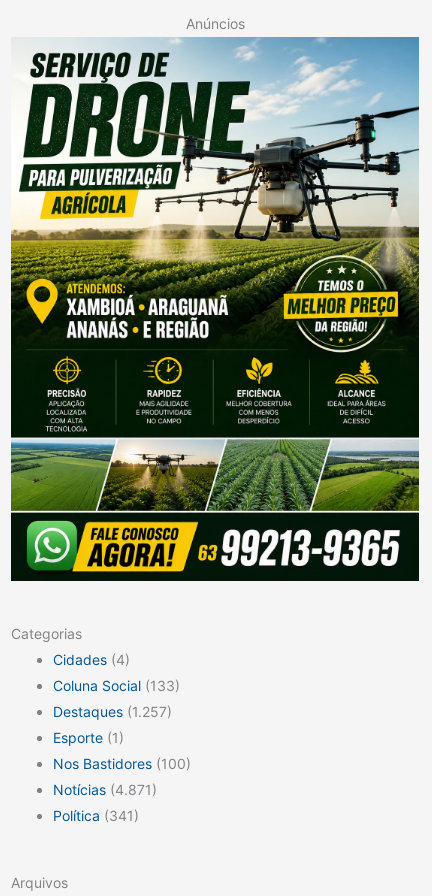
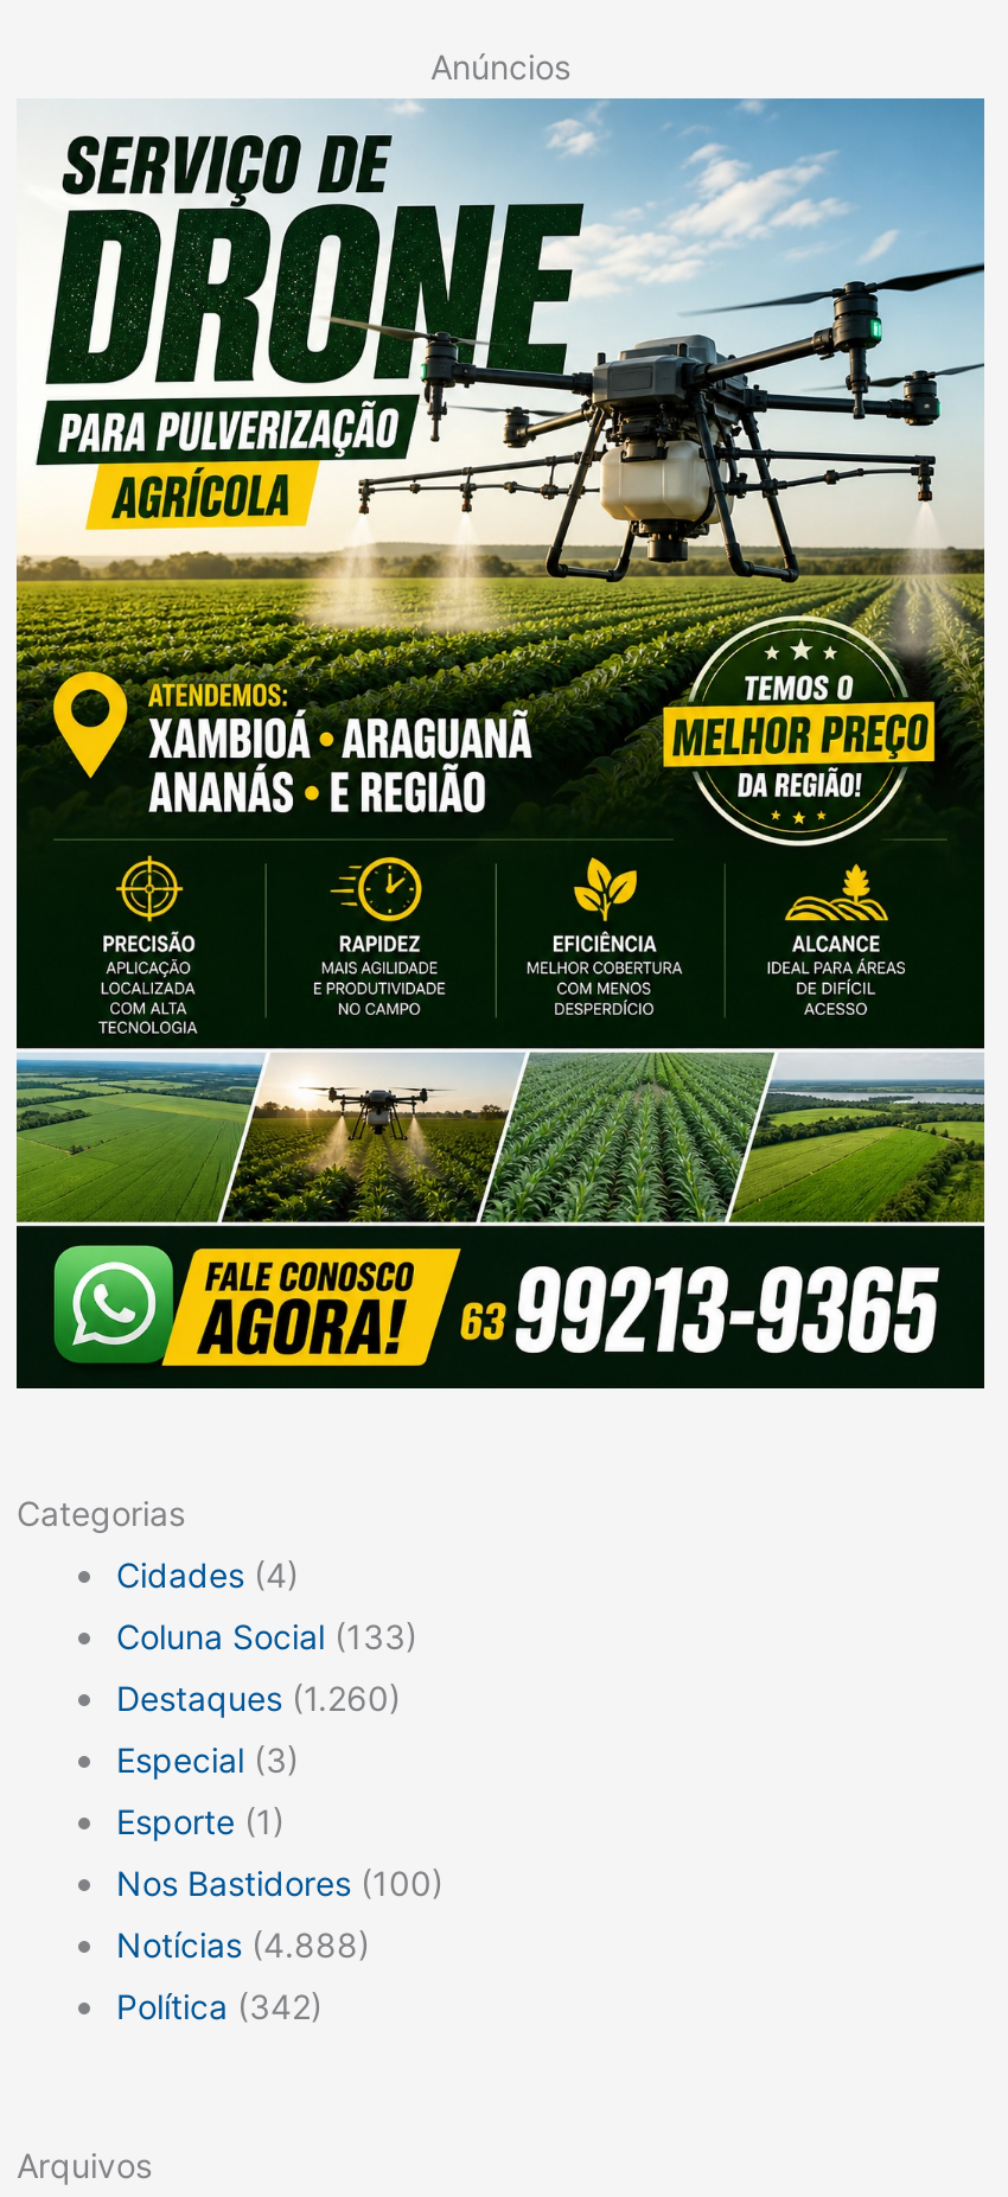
[53,703,172,720] Destaques (1.257) -> [116,1678,401,1780] Destaques (1.260) | Especial (3)
[53,781,157,798] Notícias (4.871) -> [116,1924,370,1965] Notícias (4.888)
[53,807,139,824] Política (341) -> [116,1986,323,2026] Política (342)

